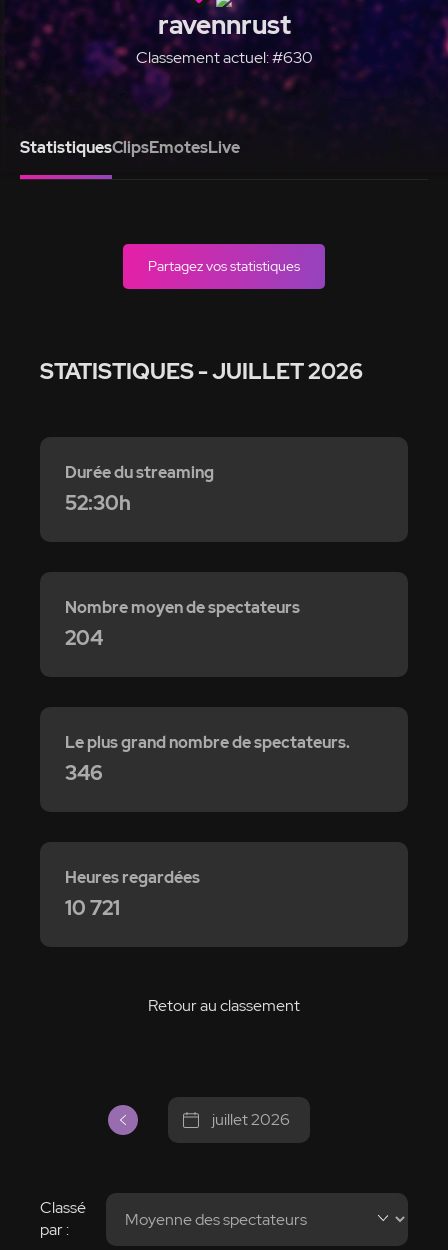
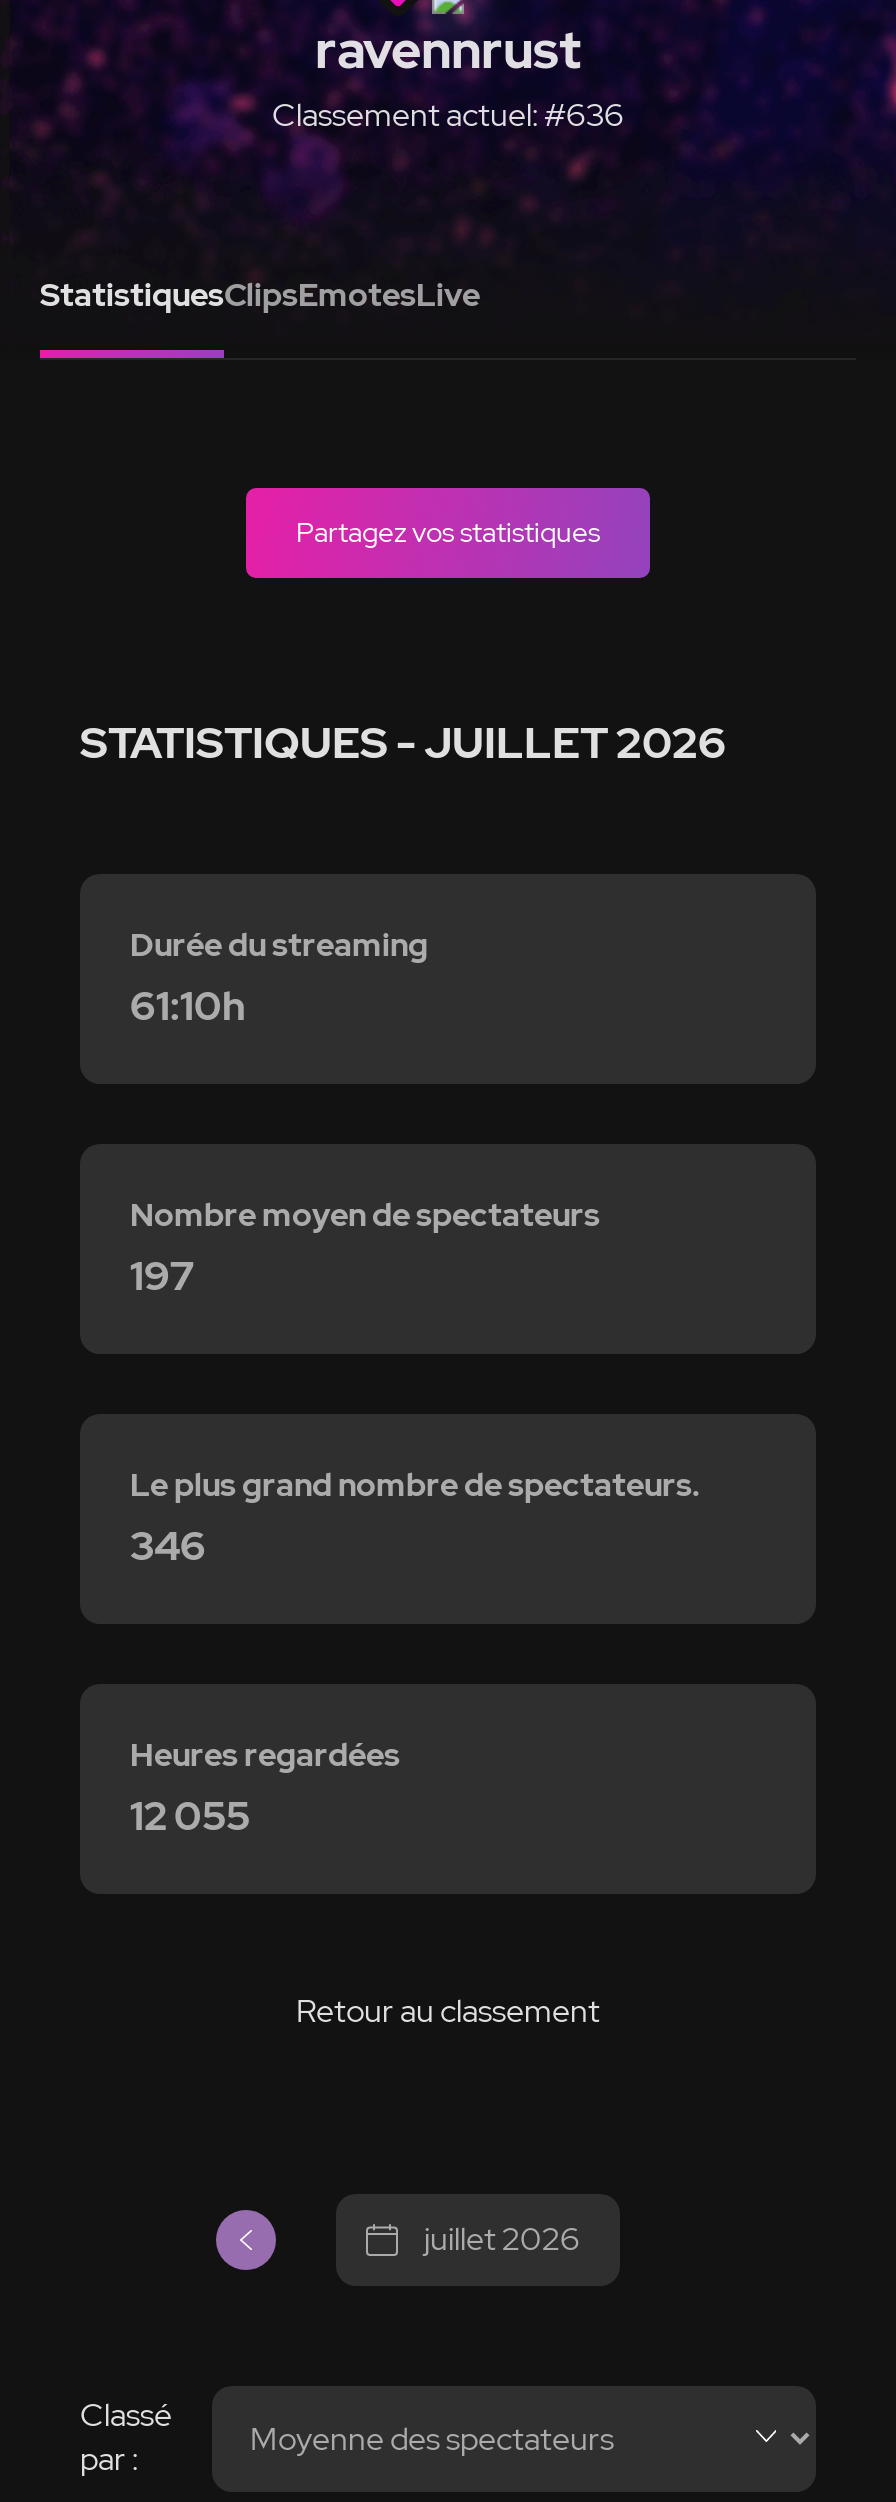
[135,47,312,68] Classement actuel: #630 -> [272,93,624,135] Classement actuel: #636
[65,490,131,516] 52:30h -> [130,979,246,1031] 61:10h
[65,625,103,651] 204 -> [130,1249,194,1301] 197
[65,895,120,921] 10 721 -> [130,1789,250,1841] 12 055

